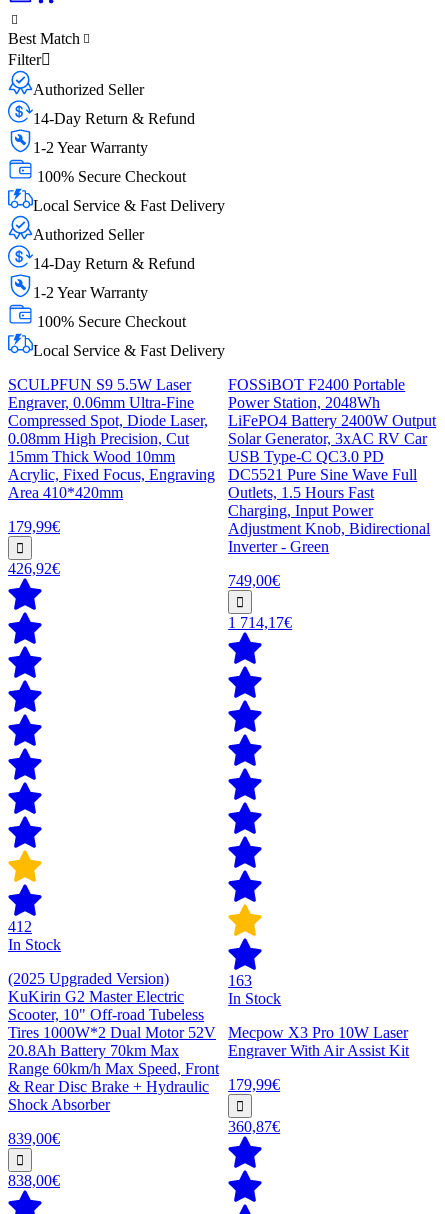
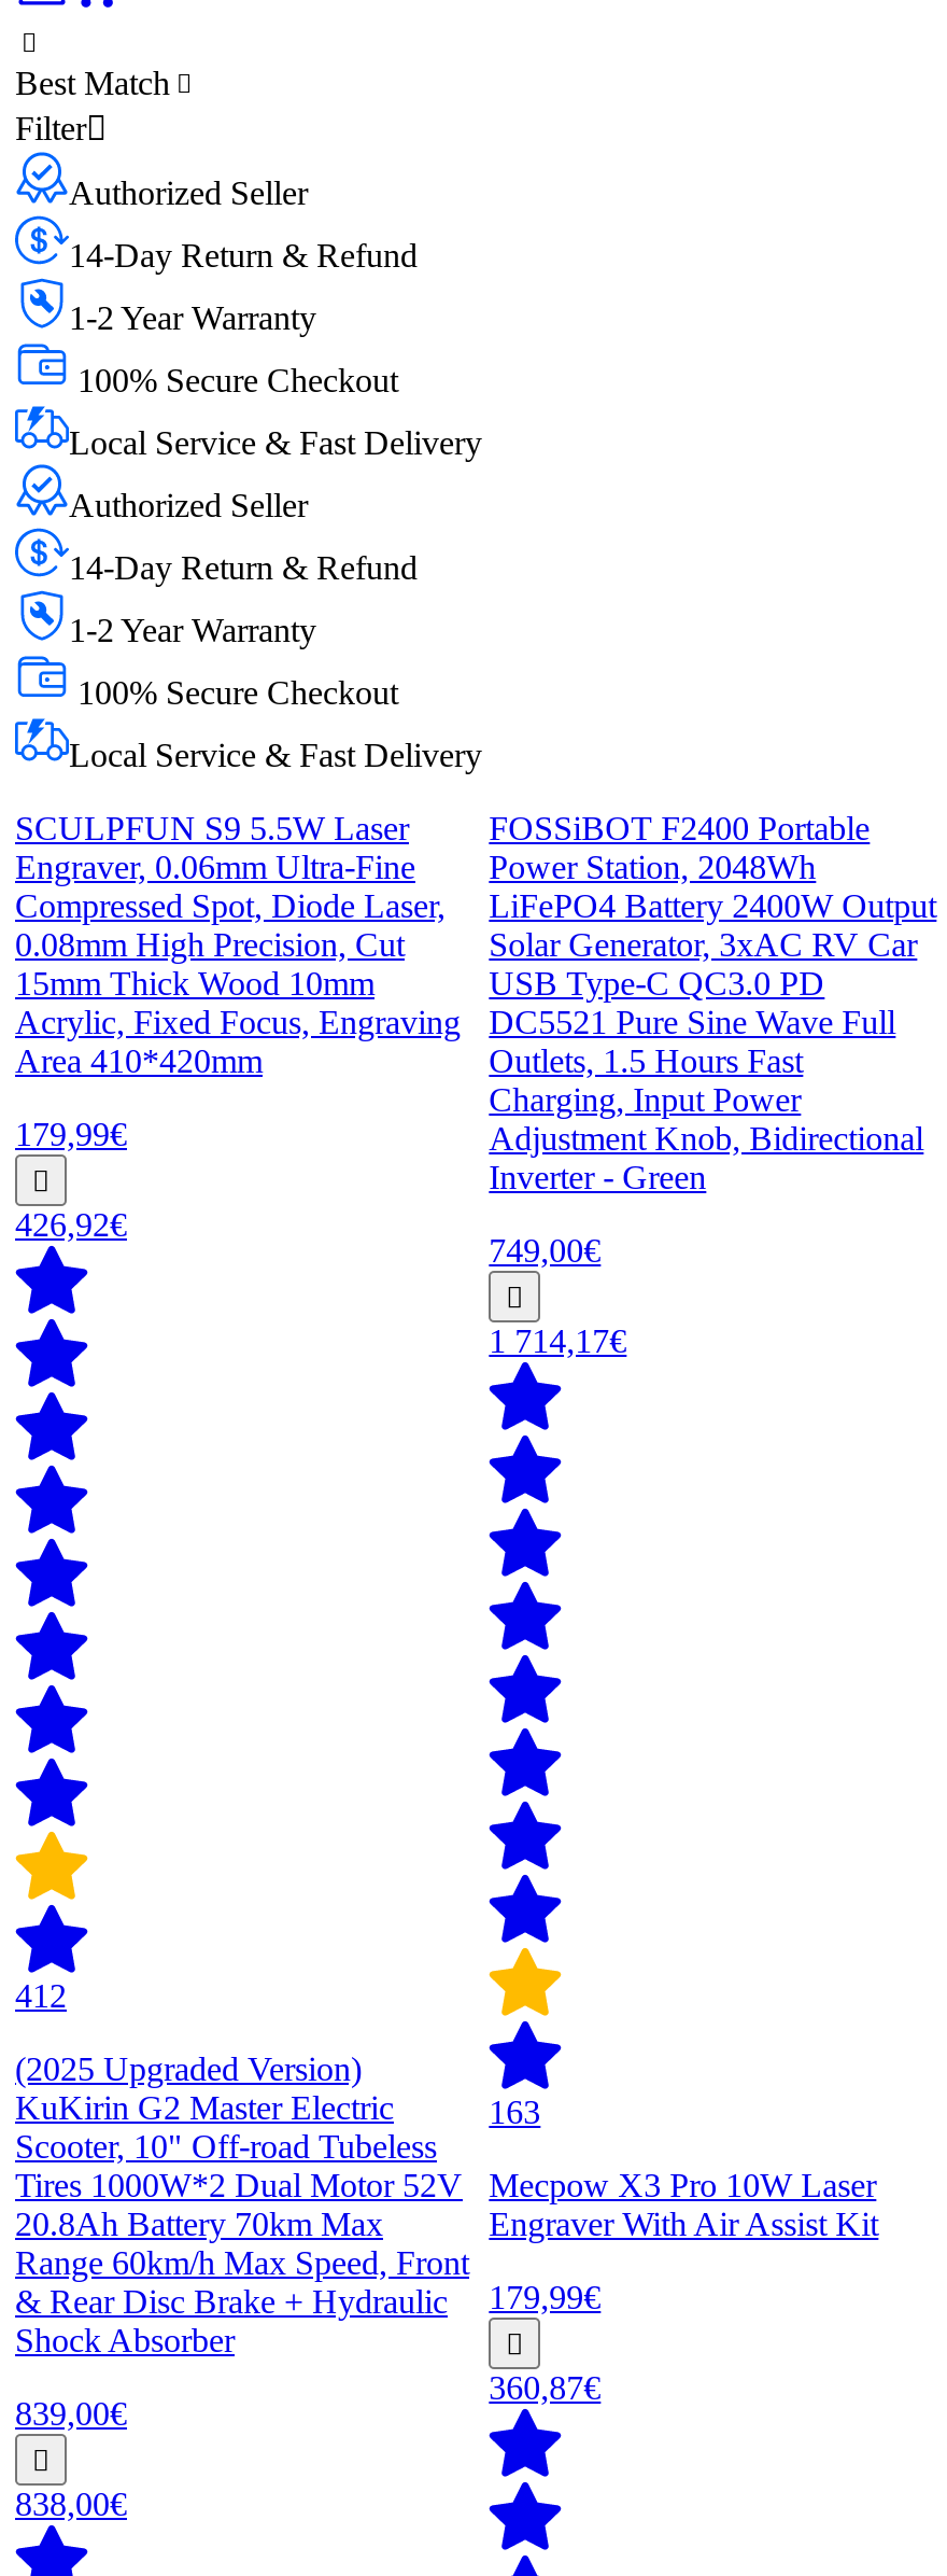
[8,936,61,953] In Stock -> none
[228,990,281,1007] In Stock -> none

